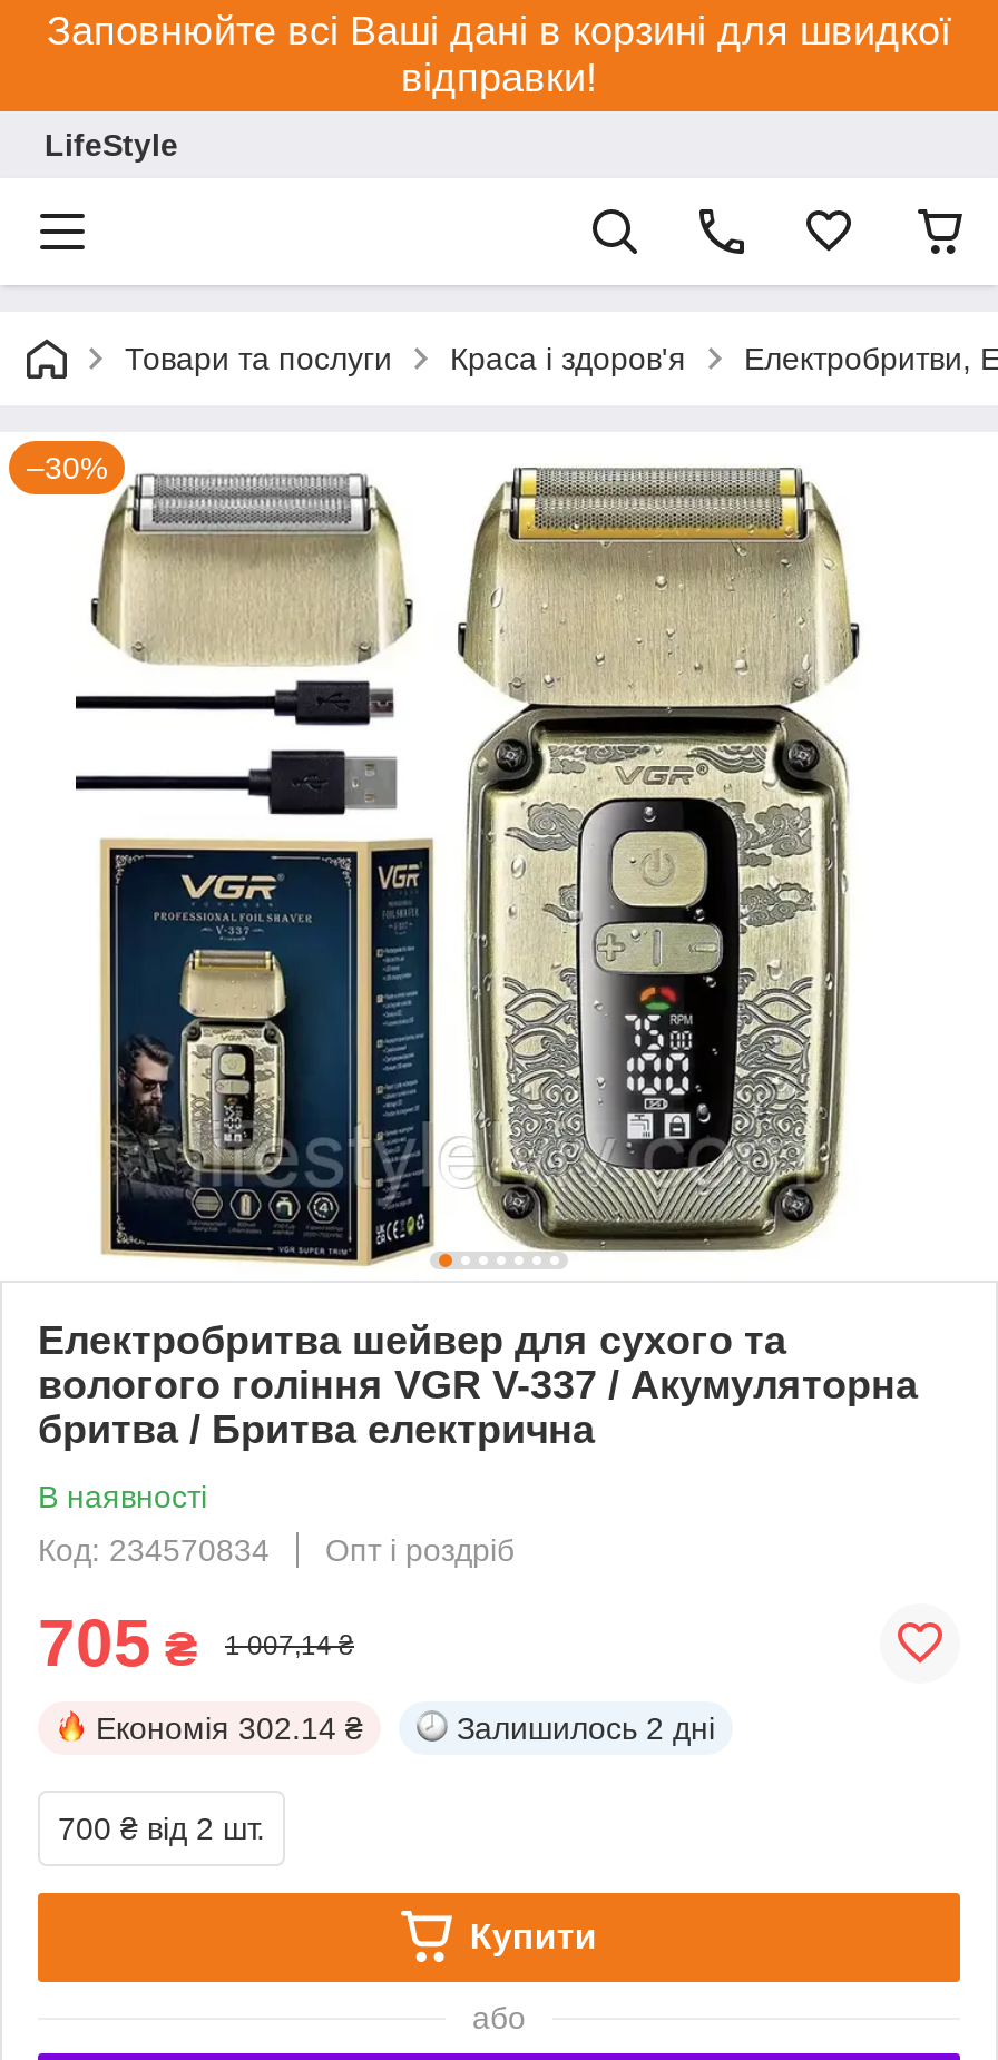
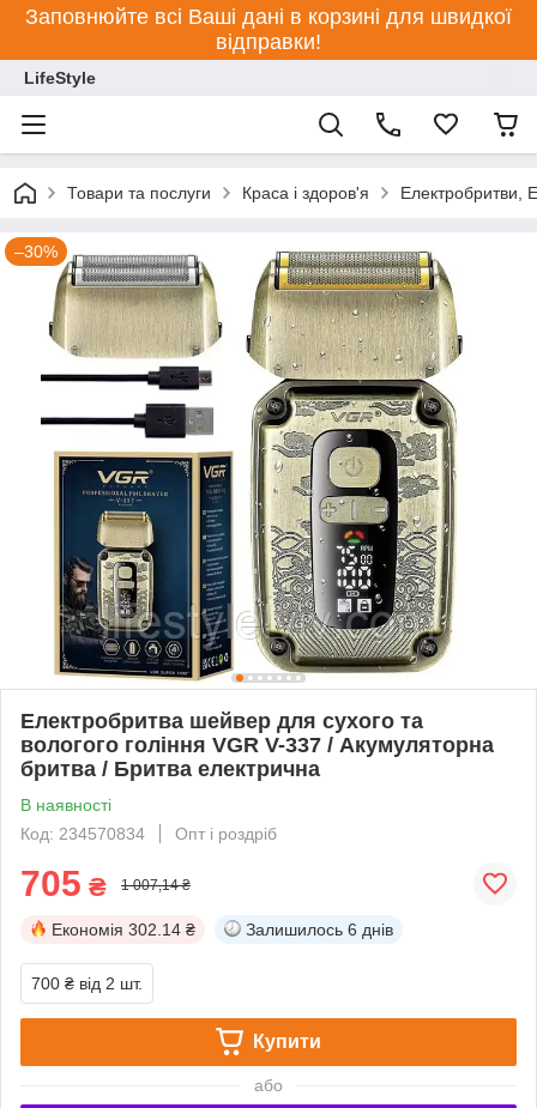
[457,1710,715,1746] Залишилось 2 дні -> [246,920,393,939] Залишилось 6 днів

